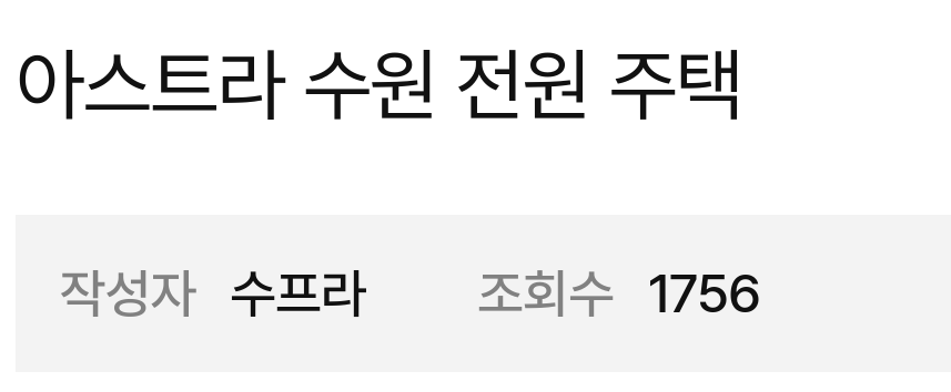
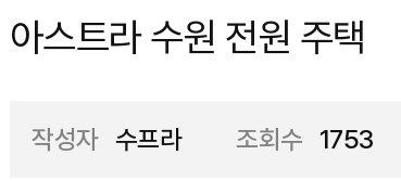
[60,261,761,326] 작성자 수프라 조회수 1756 -> [32,124,374,155] 작성자 수프라 조회수 1753

